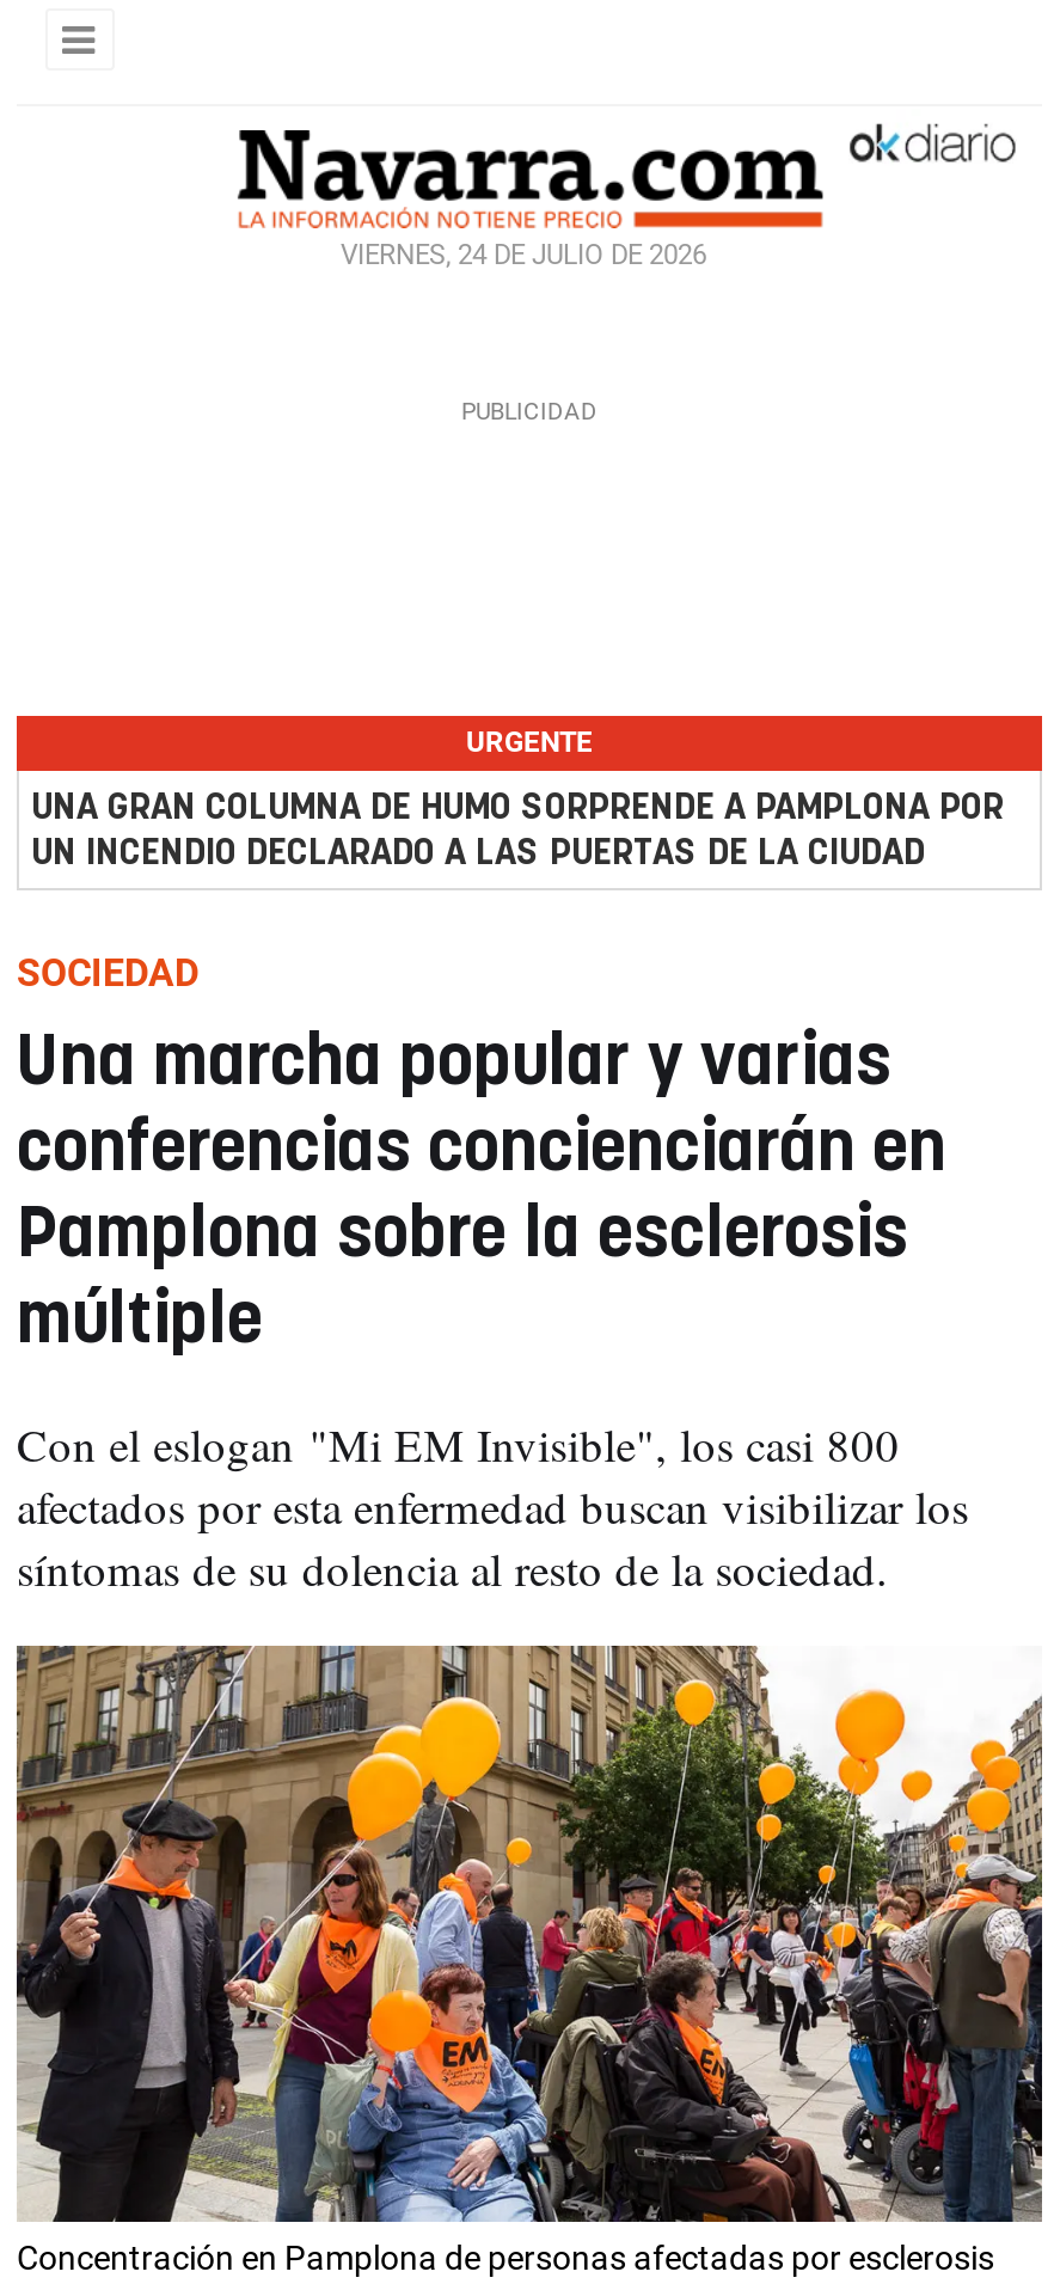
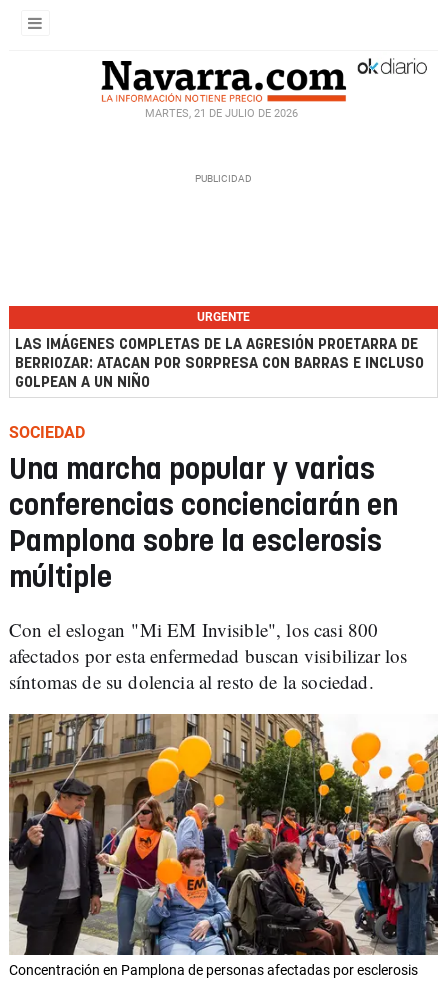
[341,240,706,271] VIERNES, 24 DE JULIO DE 2026 -> [144,107,297,120] MARTES, 21 DE JULIO DE 2026
[31,790,1004,871] UNA GRAN COLUMNA DE HUMO SORPRENDE A PAMPLONA POR | UN INCENDIO DECLARADO A LAS PUERTAS DE LA CIUDAD -> [15,337,424,390] LAS IMÁGENES COMPLETAS DE LA AGRESIÓN PROETARRA DE | BERRIOZAR: ATACAN POR SORPRESA CON BARRAS E INCLUSO | GOLPEAN A UN NIÑO

